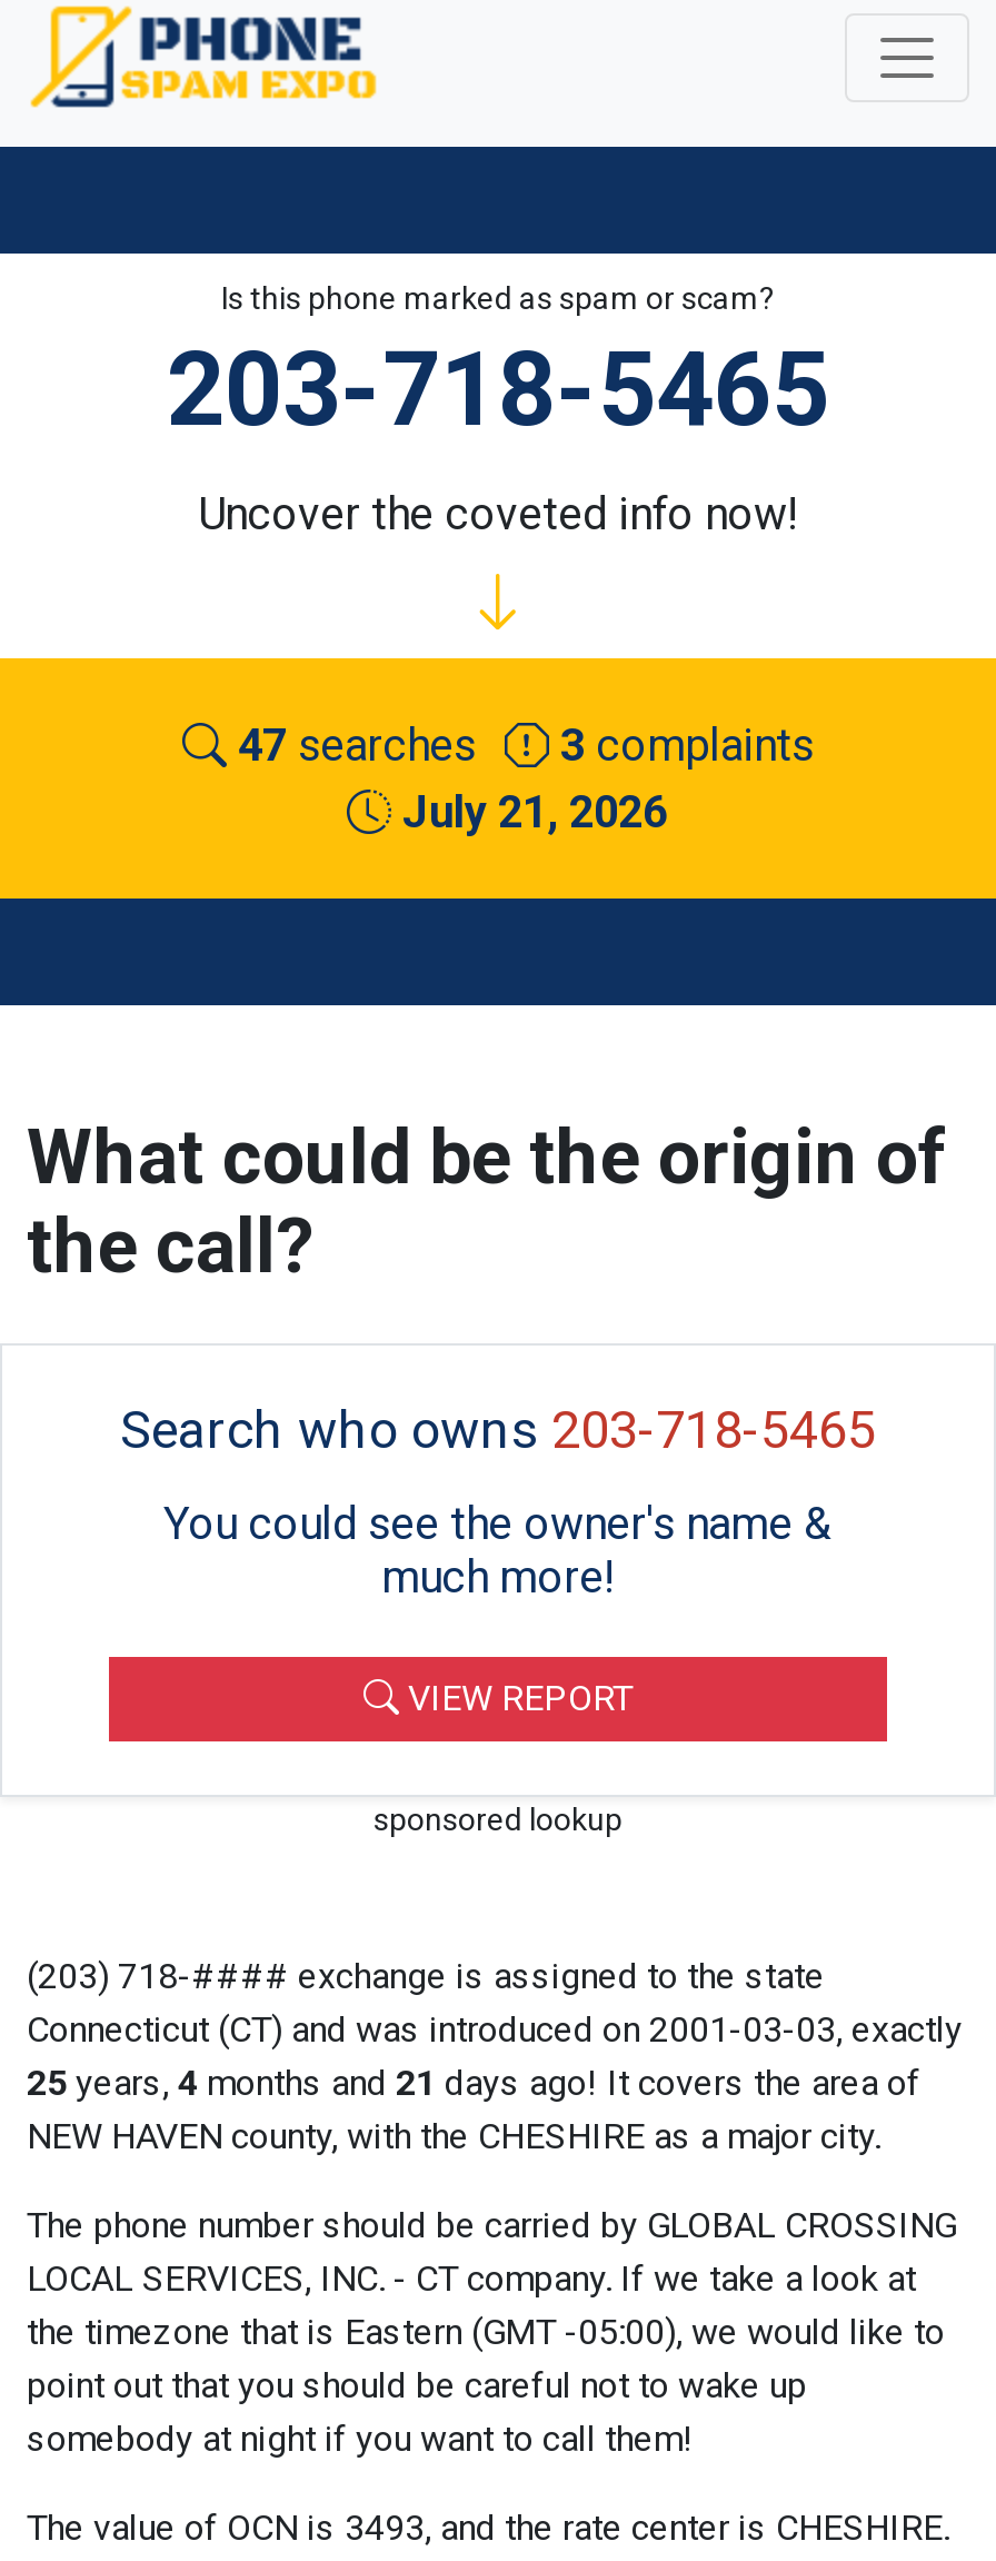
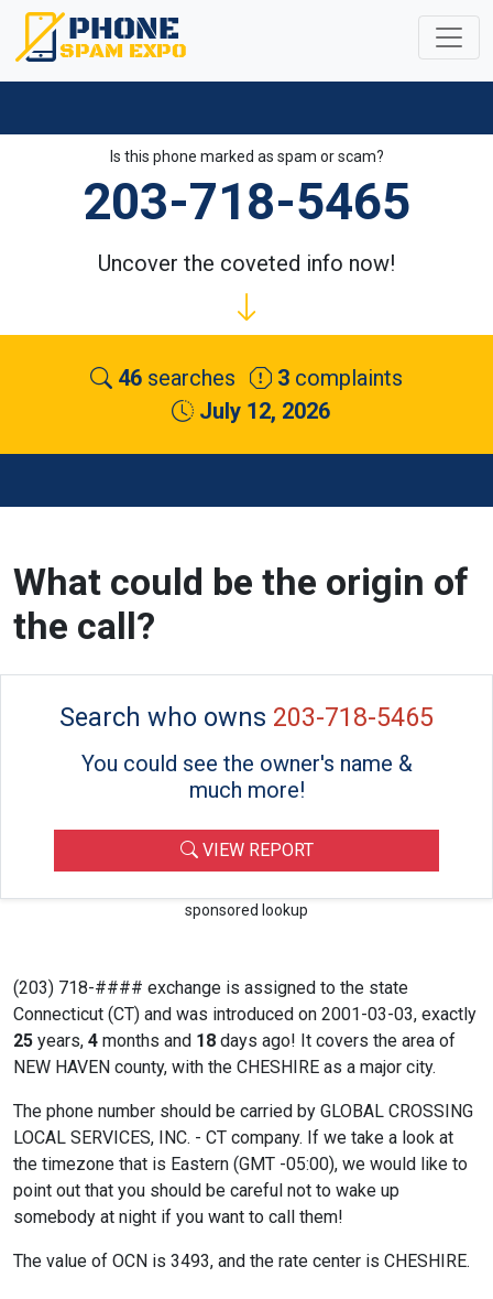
[227,718,814,772] 47 searches 3 complaints -> [112,365,403,391] 46 searches 3 complaints
[391,785,667,838] July 21, 2026 -> [194,398,330,424] July 12, 2026
[27,2062,920,2104] 25 years, 4 months and 21 days ago! It covers the area of -> [13,1030,456,1051] 25 years, 4 months and 18 days ago! It covers the area of

